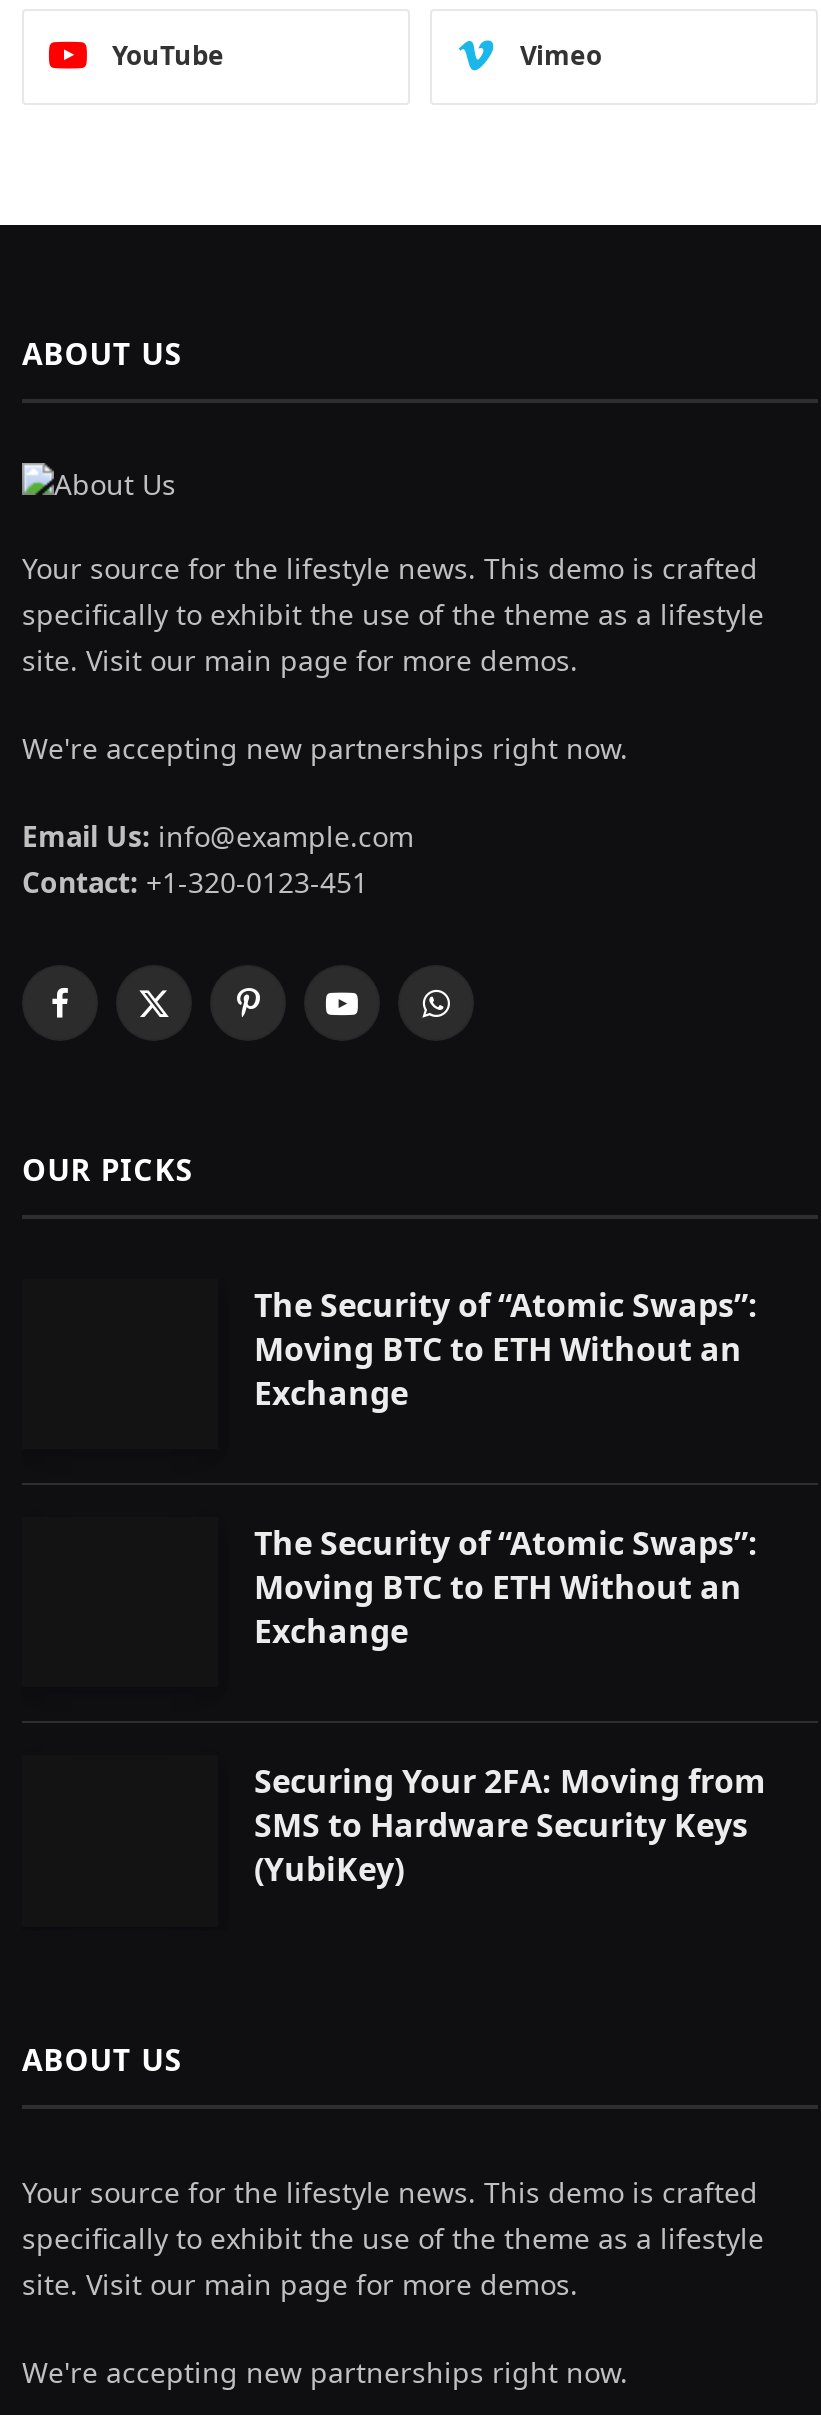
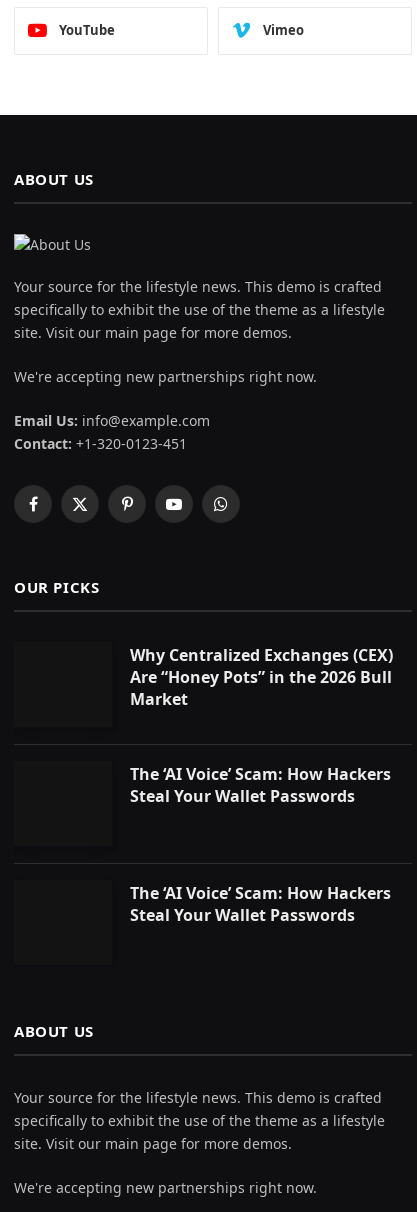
[254,1283,758,1415] The Security of “Atomic Swaps”: | Moving BTC to ETH Without an | Exchange -> [130,643,393,709] Why Centralized Exchanges (CEX) | Are “Honey Pots” in the 2026 Bull | Market
[254,1521,758,1653] The Security of “Atomic Swaps”: | Moving BTC to ETH Without an | Exchange -> [130,763,391,807] The ‘AI Voice’ Scam: How Hackers | Steal Your Wallet Passwords
[254,1760,766,1892] Securing Your 2FA: Moving from | SMS to Hardware Security Keys | (YubiKey) -> [130,882,391,926] The ‘AI Voice’ Scam: How Hackers | Steal Your Wallet Passwords

